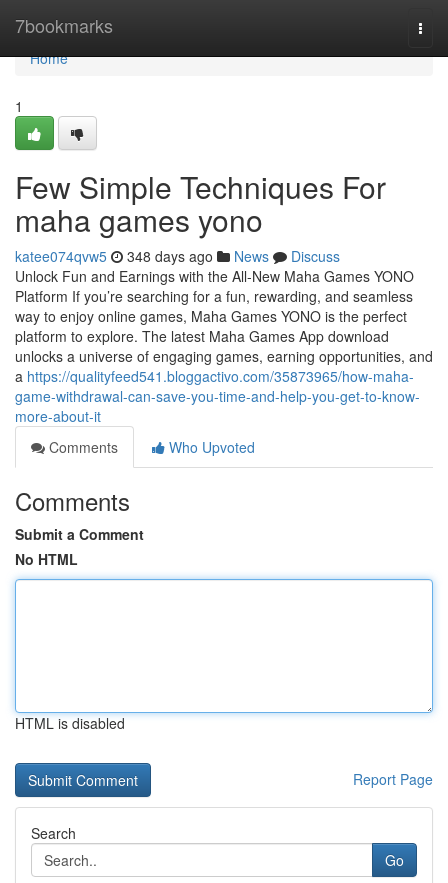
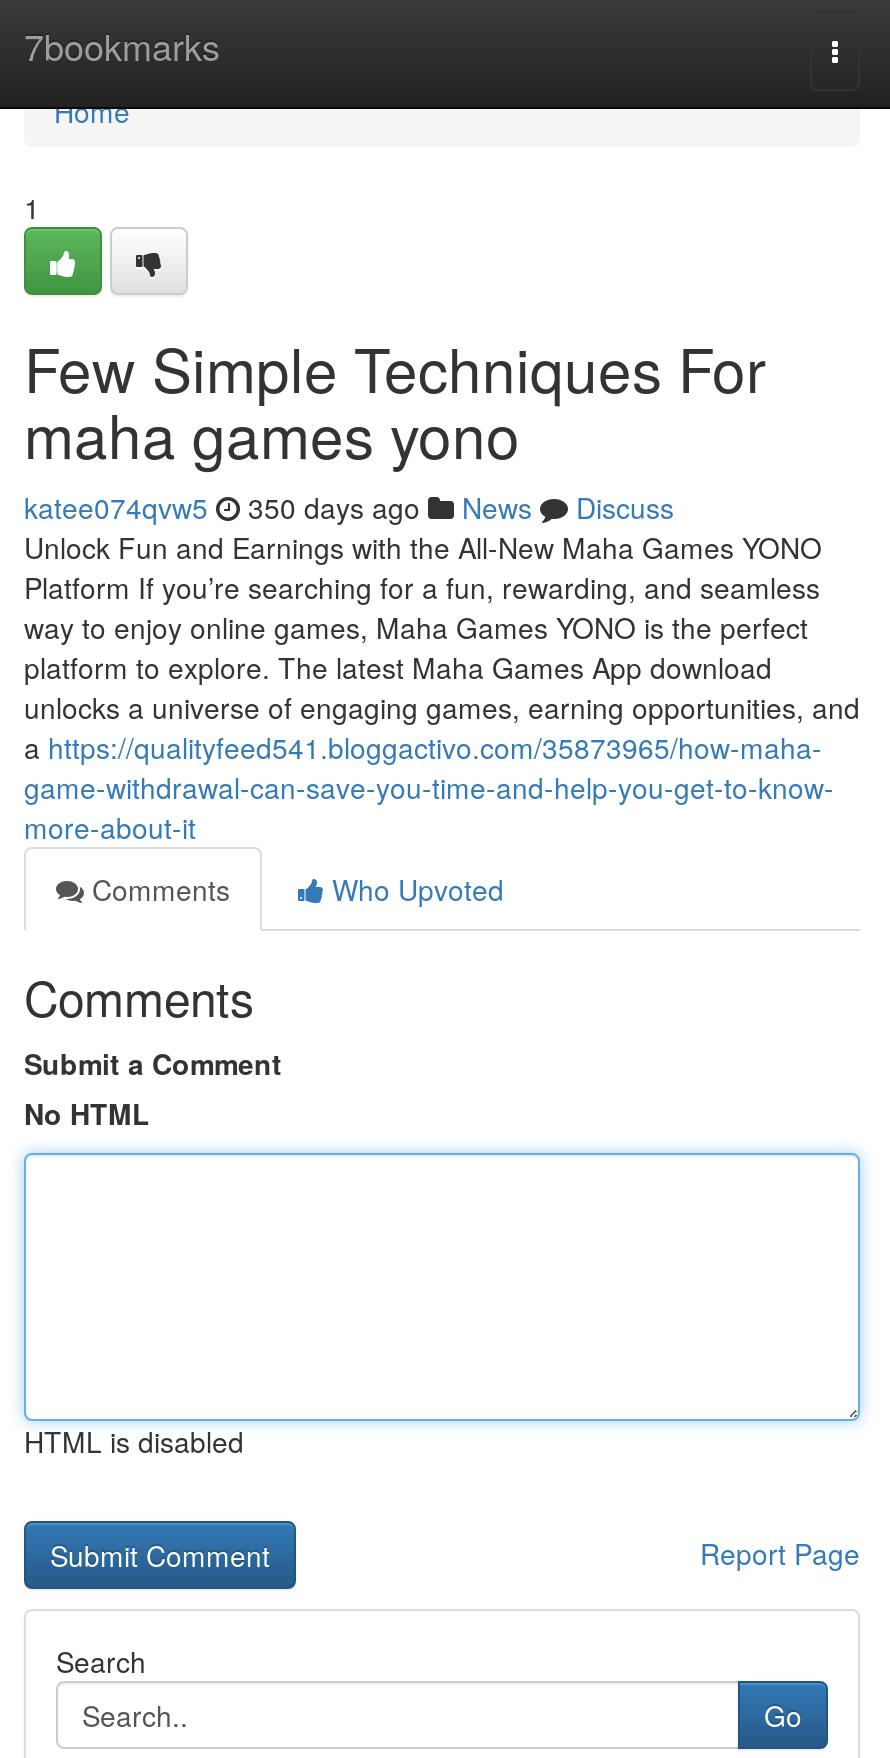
[15,246,340,266] katee074qvw5 348 days ago News Discuss -> [24,487,674,527] katee074qvw5 350 days ago News Discuss

